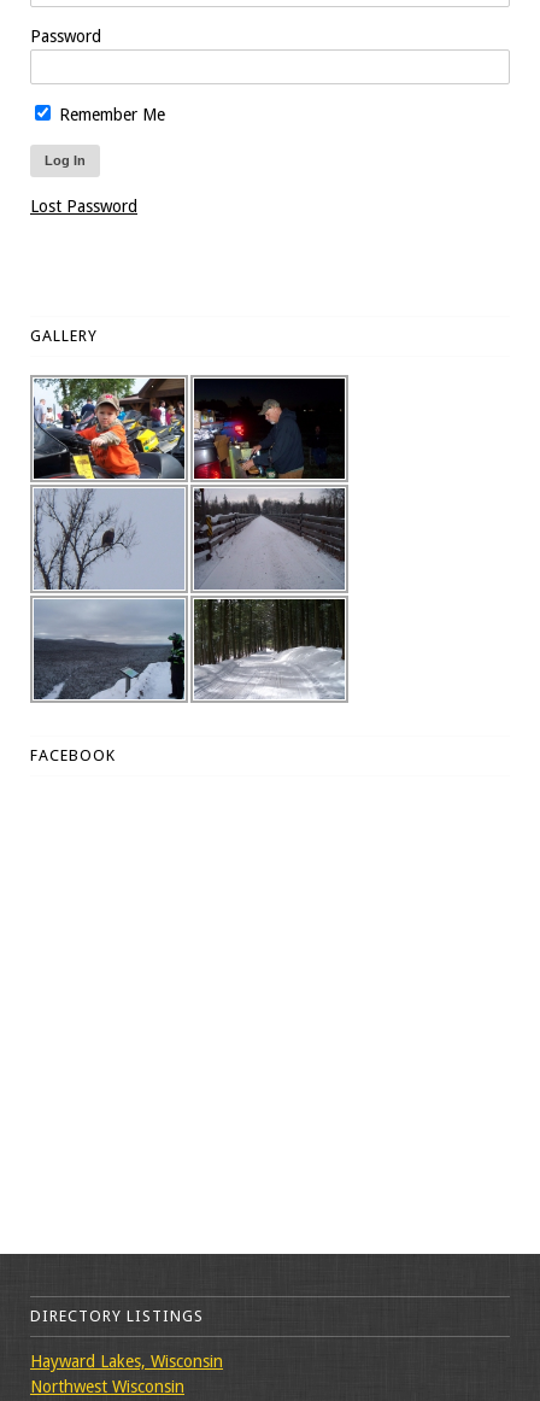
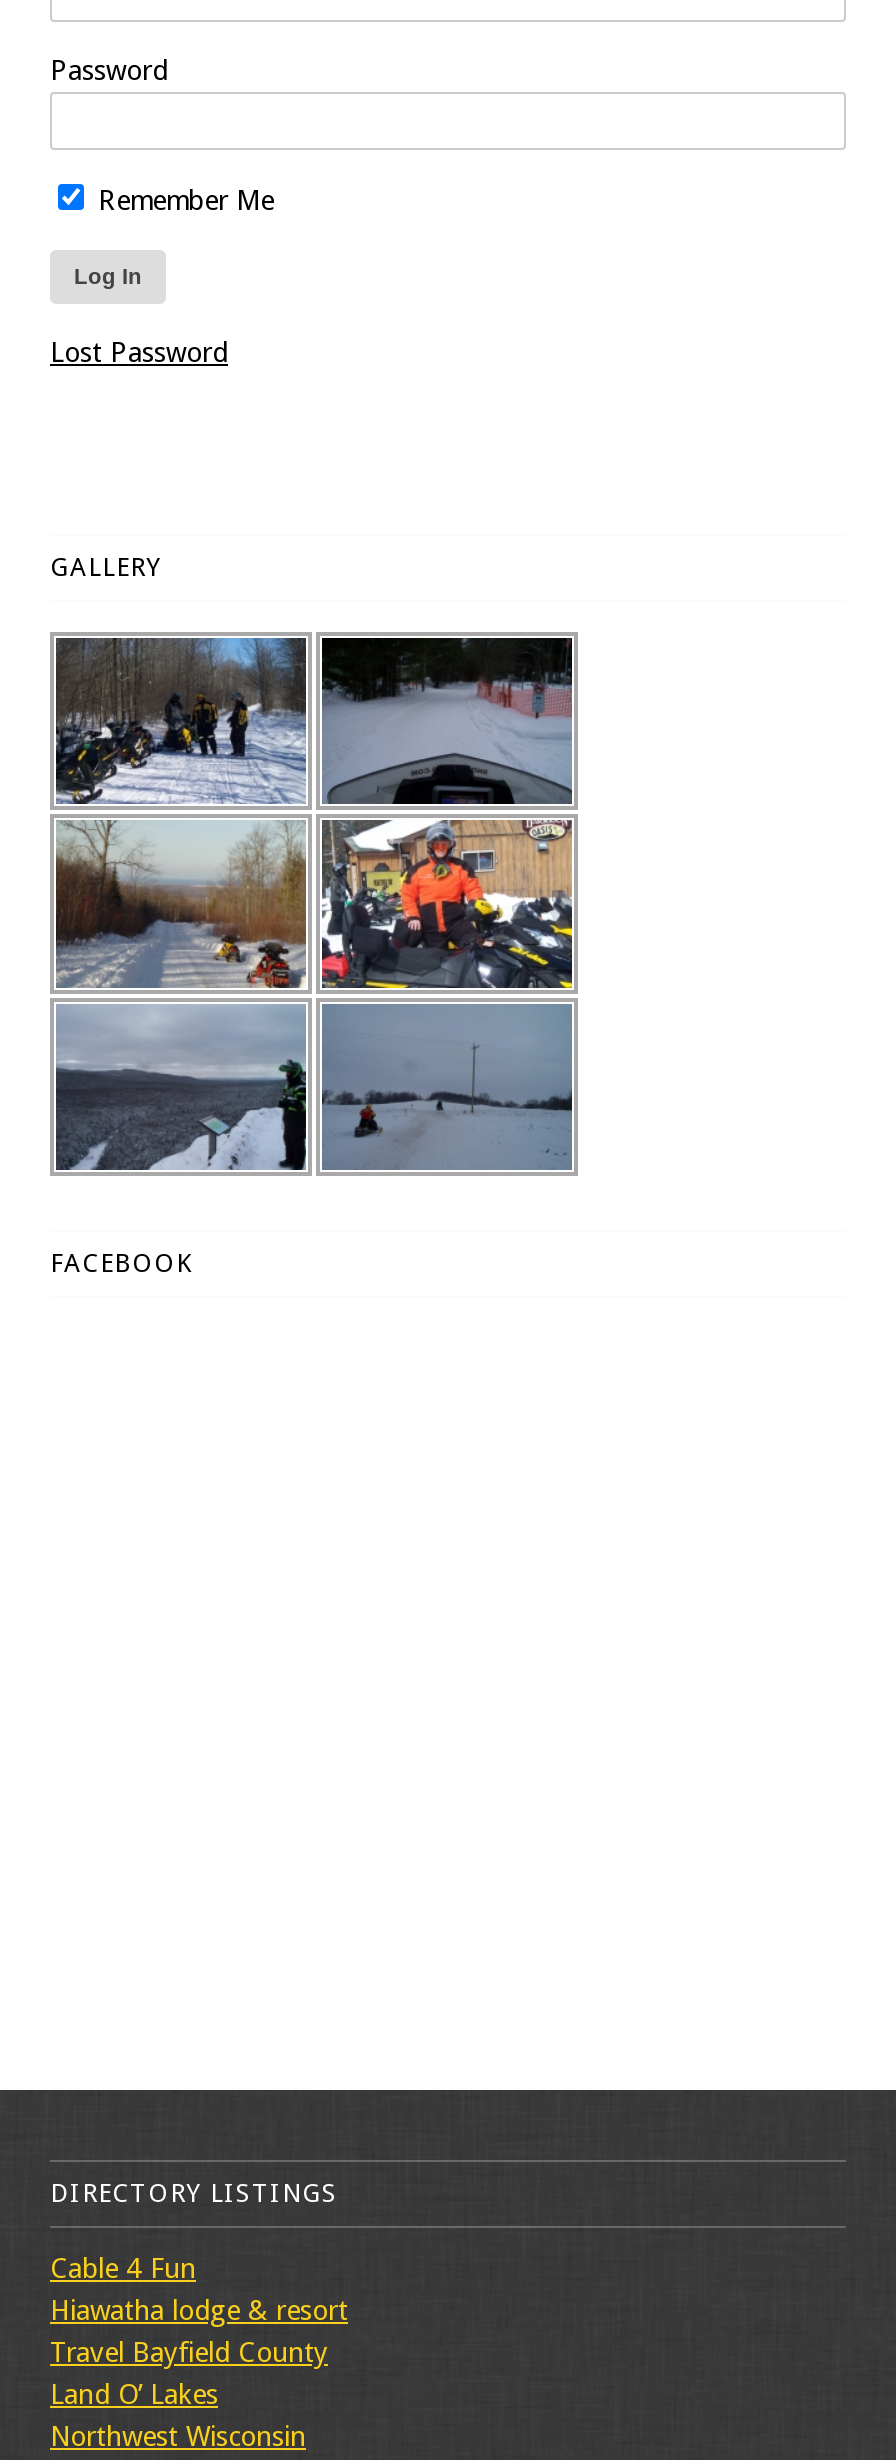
[33,377,186,480] [image] -> [54,638,308,806] [image]
[194,399,346,480] [image] -> [322,668,572,806] [image]
[34,488,184,590] [image] -> [56,820,306,990] [image]
[193,488,346,590] [image] -> [320,820,574,990] [image]
[194,598,346,700] [image] -> [322,1004,572,1170] [image]
[30,1351,223,1370] Hayward Lakes, Wisconsin -> [50,2251,348,2409] Cable 4 Fun | Hiawatha lodge & resort | Travel Bayfield County | Land O’ Lakes

